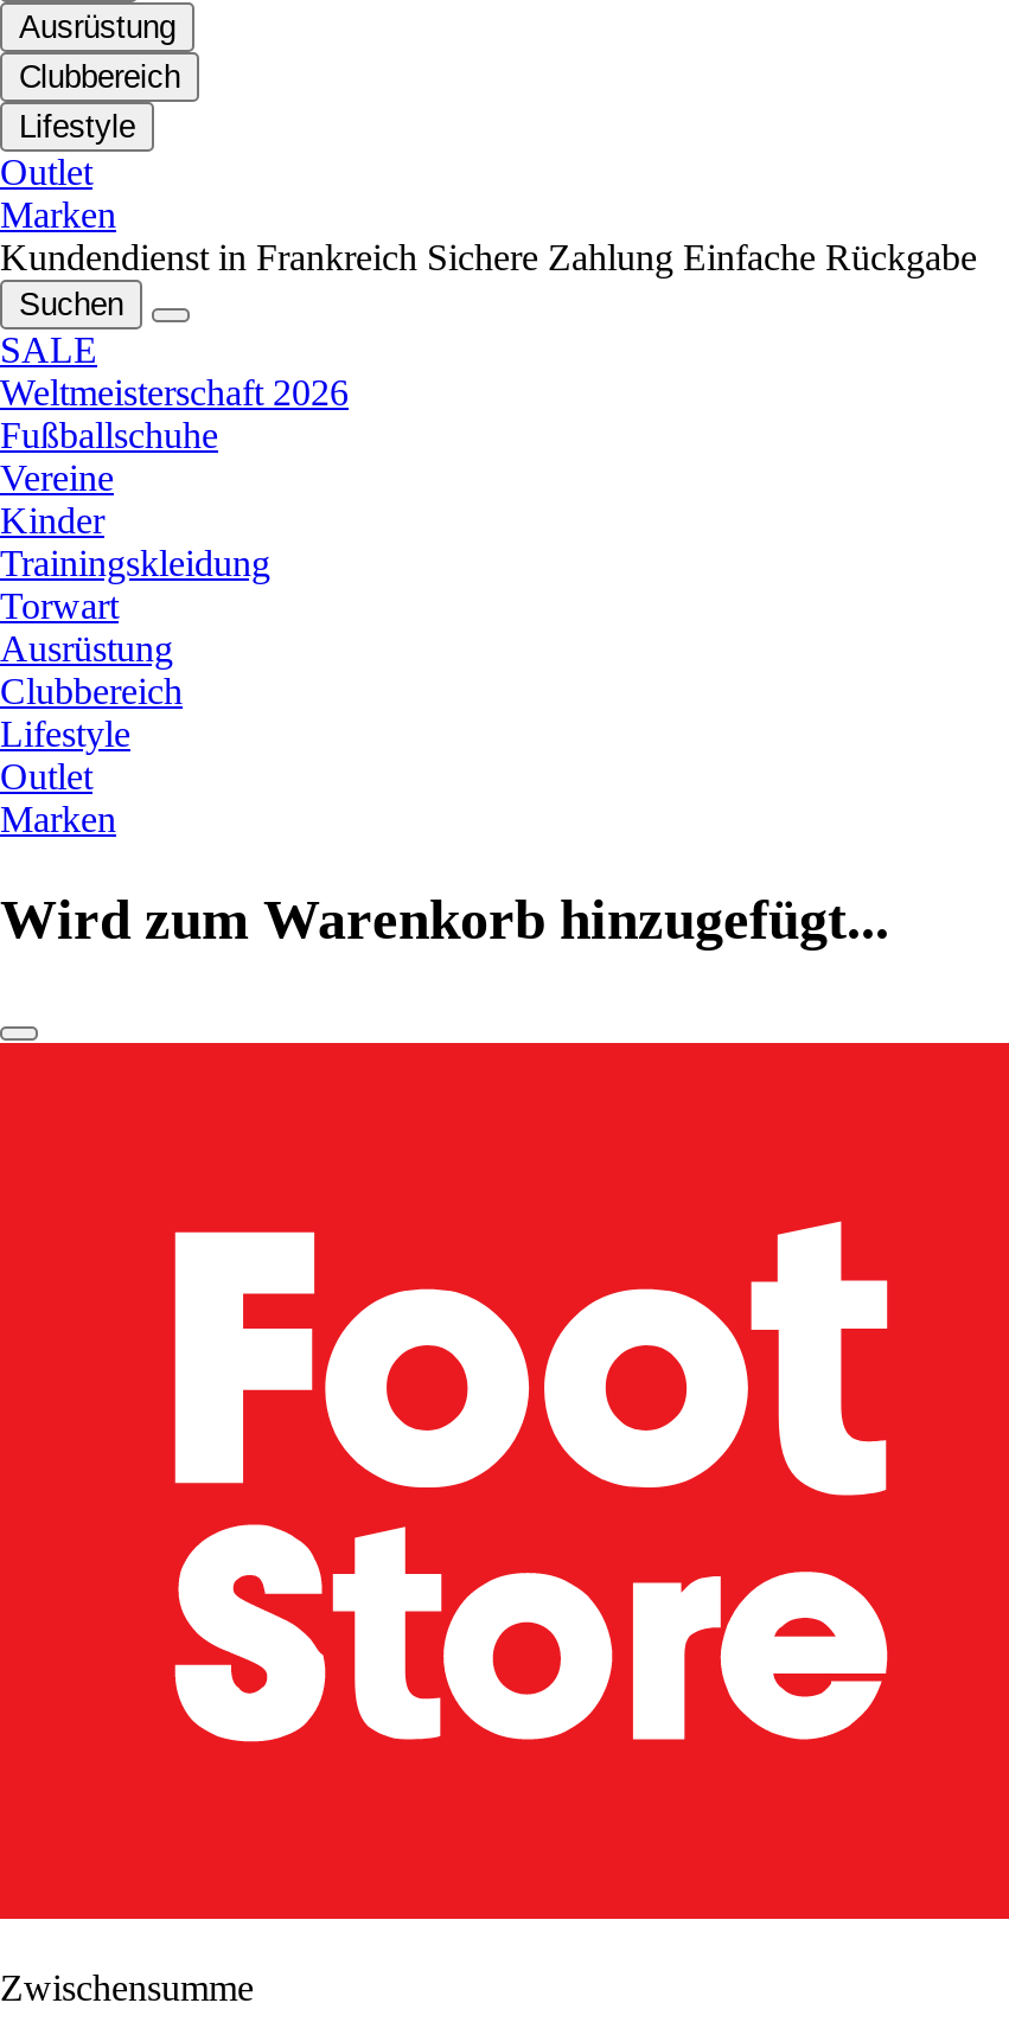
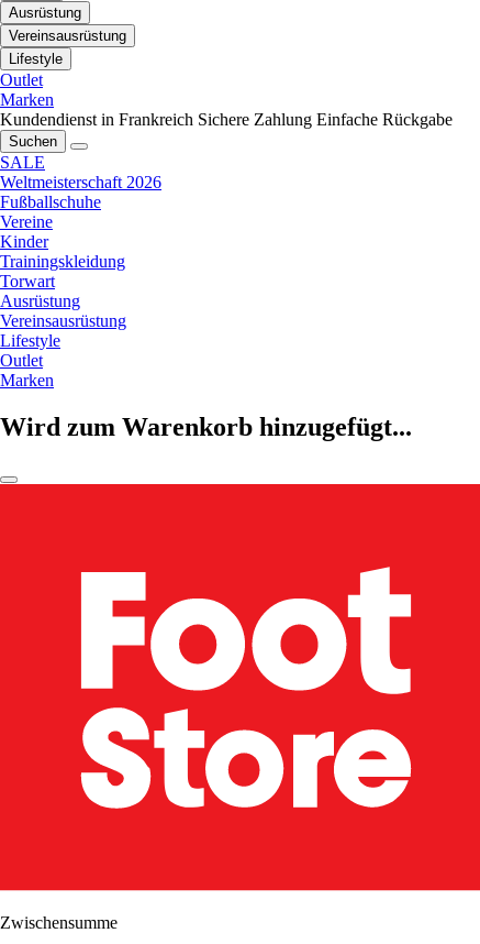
[19,60,180,96] Clubbereich -> [9,28,126,45] Vereinsausrüstung
[0,672,183,712] Clubbereich -> [0,312,126,331] Vereinsausrüstung

